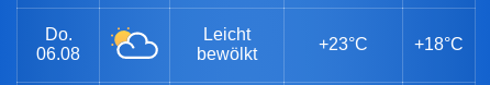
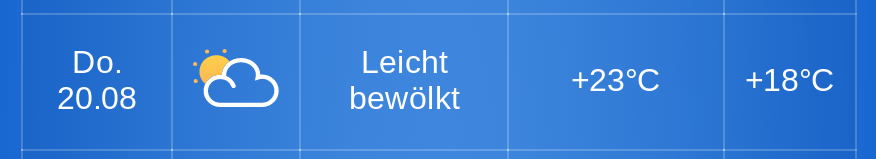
[36,44,80,63] 06.08 -> [57,80,137,114] 20.08

